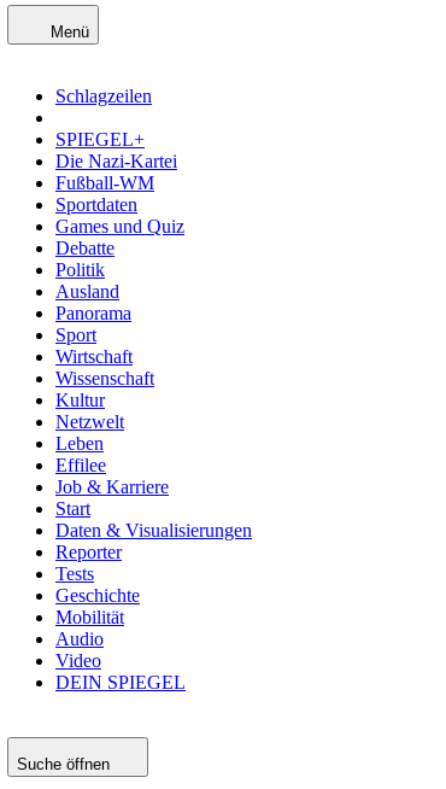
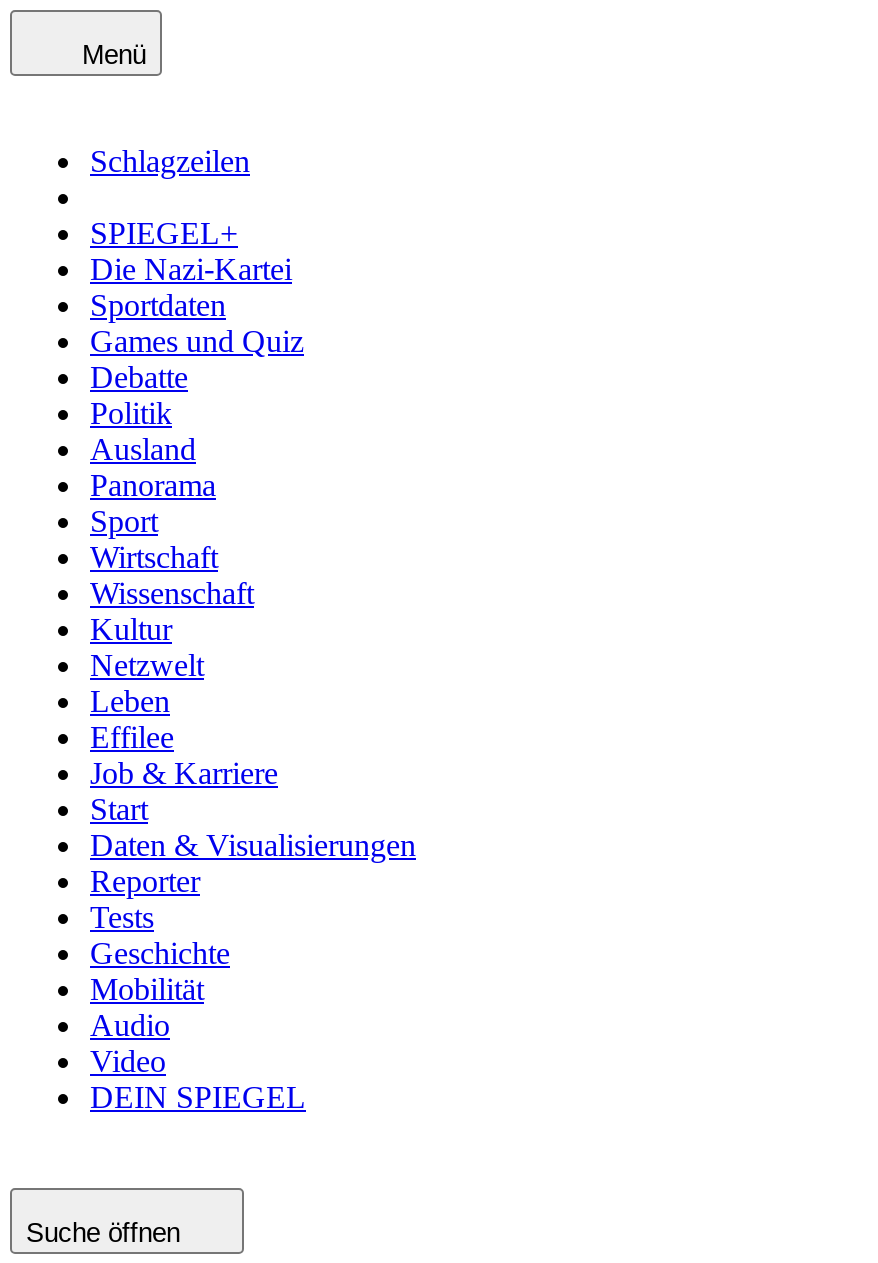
[55,173,154,193] Fußball-WM -> none

